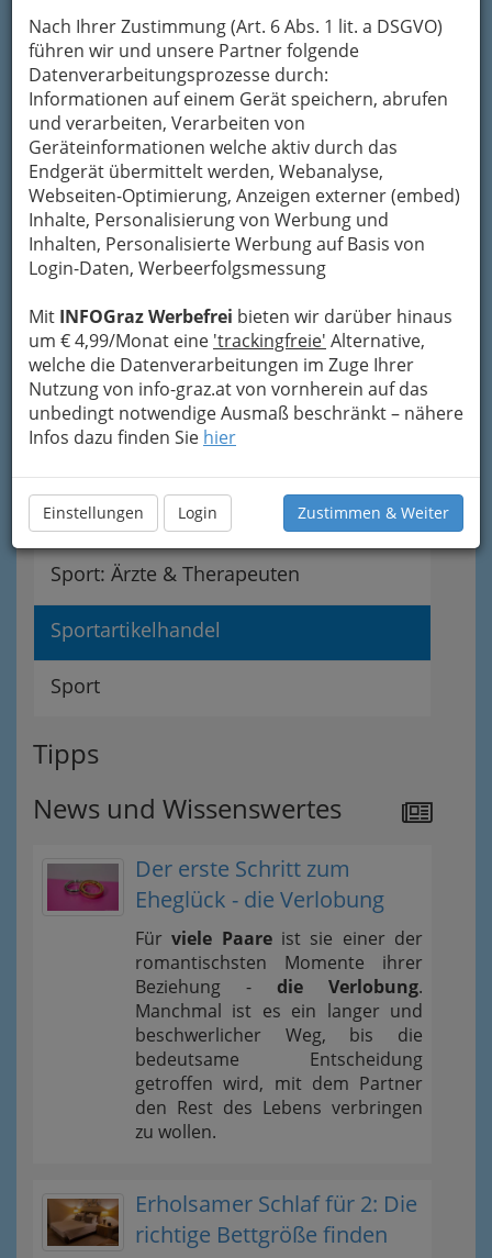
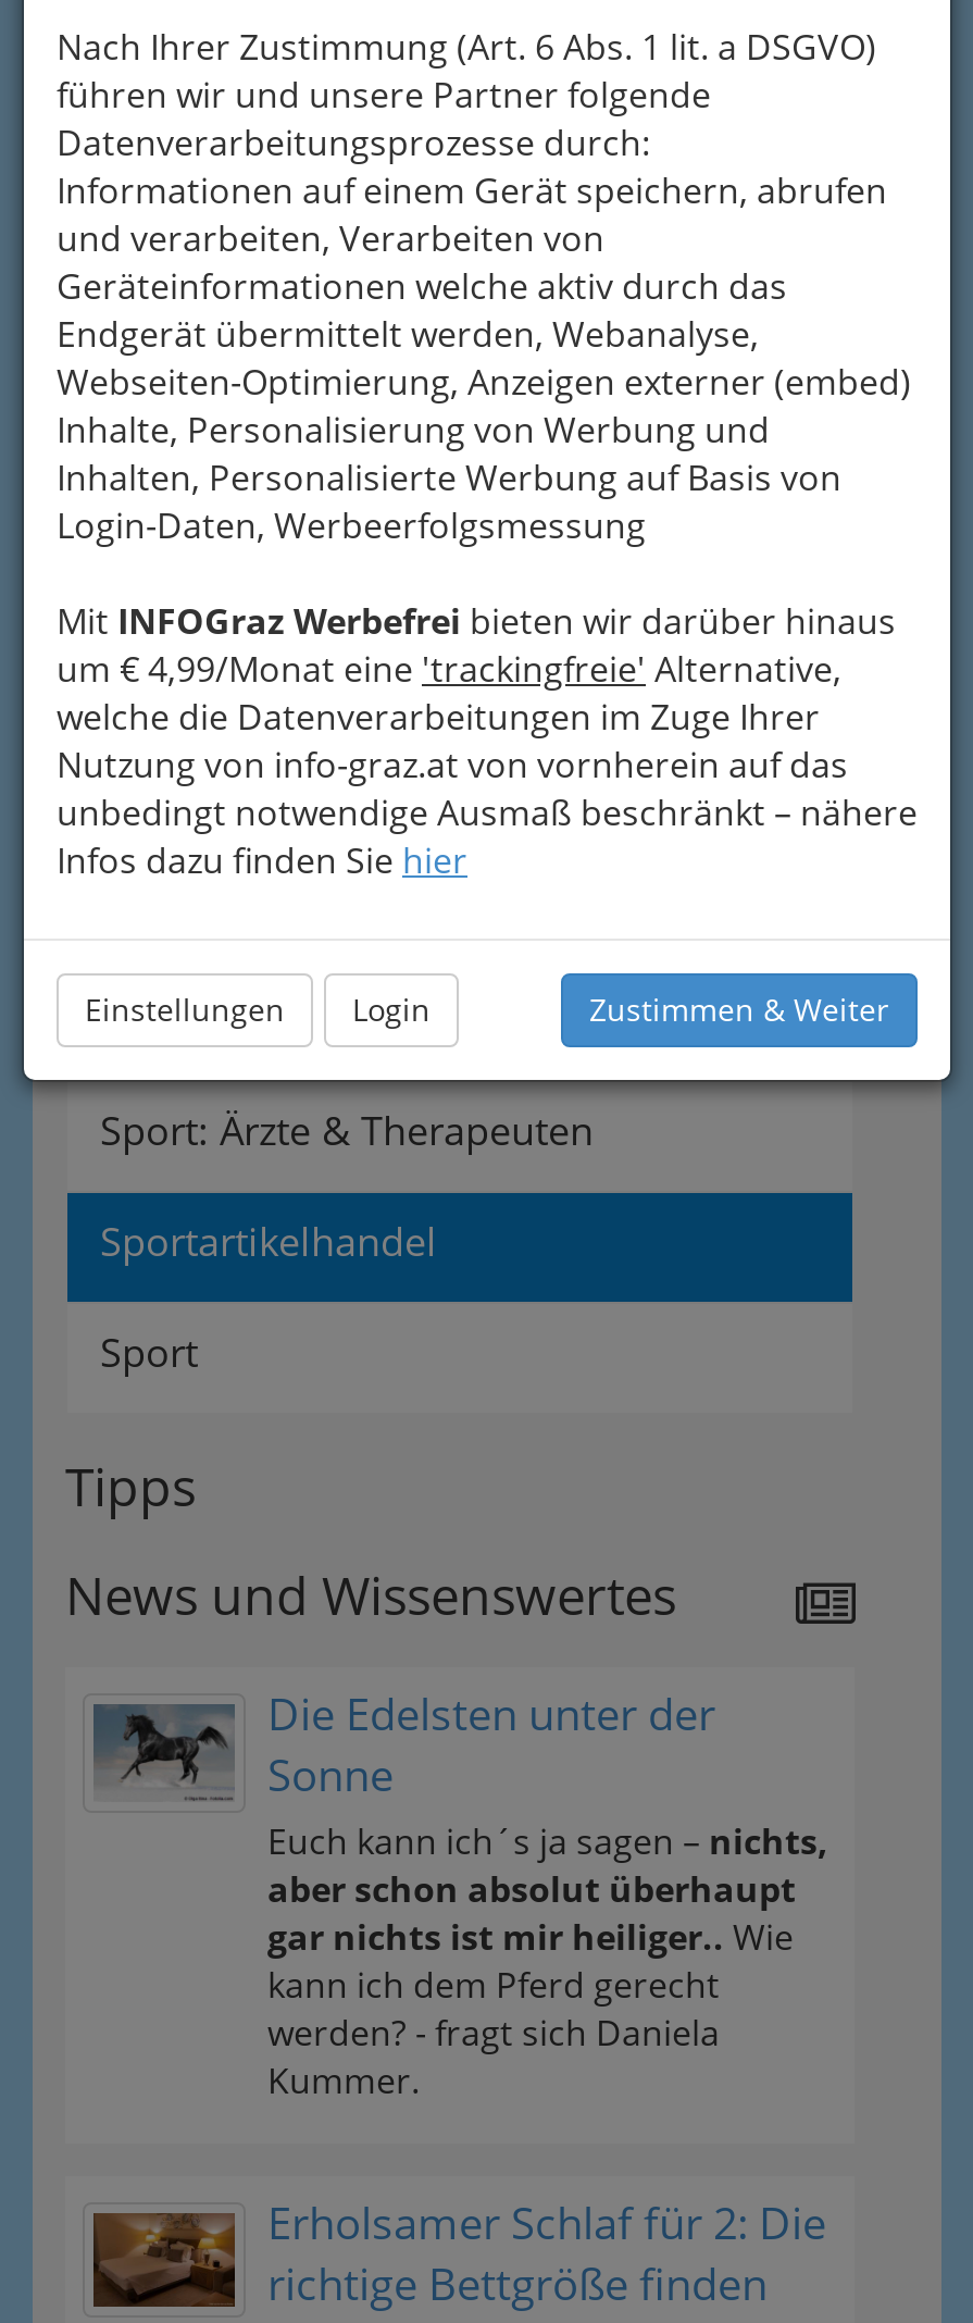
[47,853,423,1143] [image] | Der erste Schritt zum | Eheglück - die Verlobung | Für viele Paare ist sie einer der | romantischsten Momente ihrer | Beziehung - die Verlobung. | Manchmal ist es ein langer und | beschwerlicher Weg, bis die | bedeutsame Entscheidung | getroffen wird, mit dem Partner | den Rest des Lebens verbringen | zu wollen. -> [93,1684,828,2103] [image] | Die Edelsten unter der | Sonne | Euch kann ich´s ja sagen – nichts, | aber schon absolut überhaupt | gar nichts ist mir heiliger.. Wie | kann ich dem Pferd gerecht | werden? - fragt sich Daniela | Kummer.

